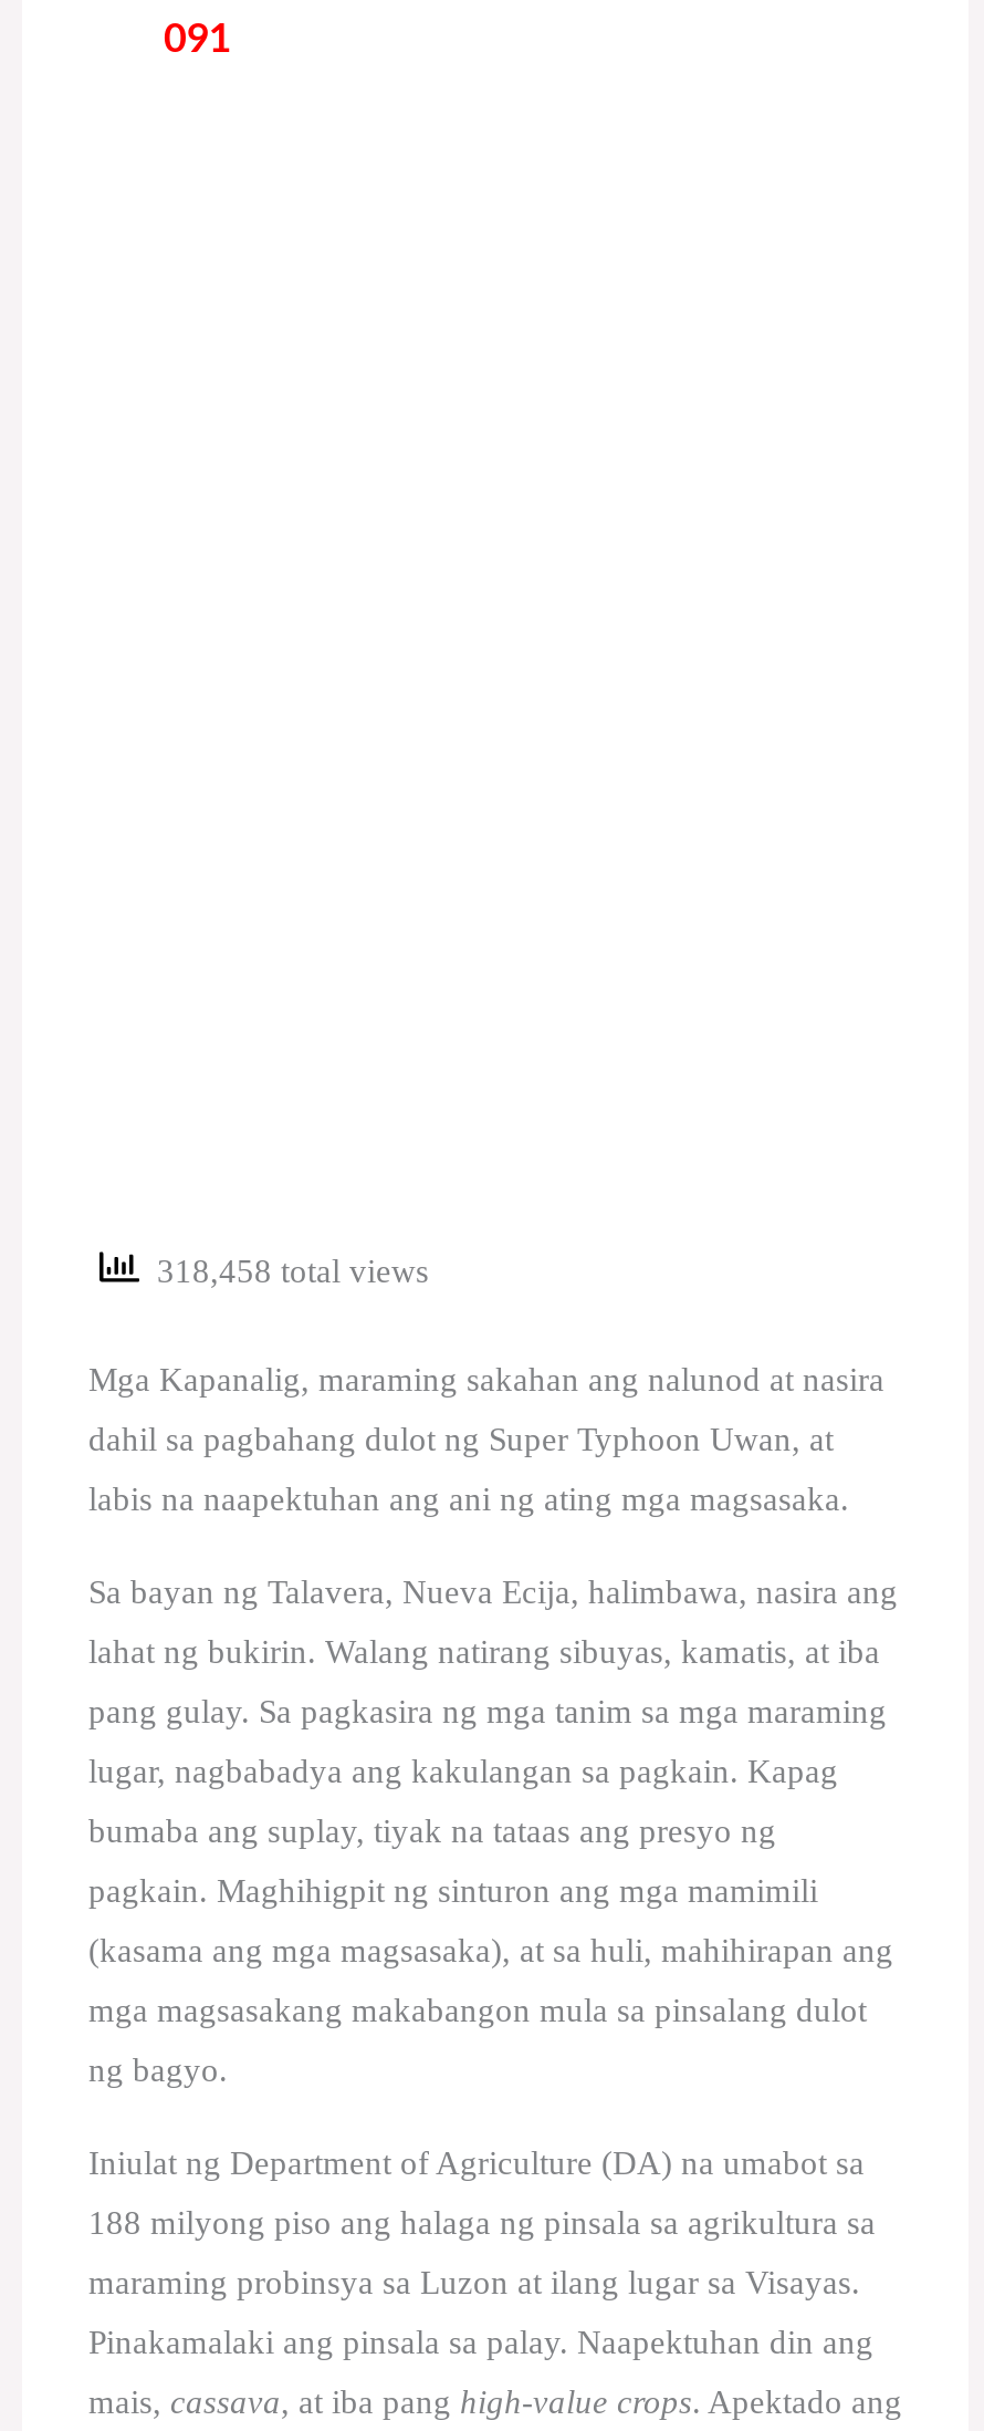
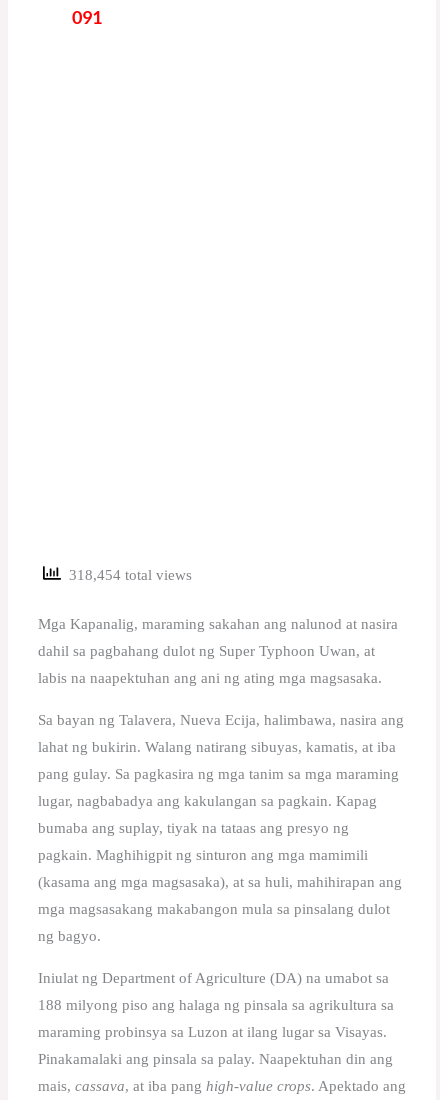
[139,1255,429,1290] 318,458 total views -> [61,567,192,583] 318,454 total views

